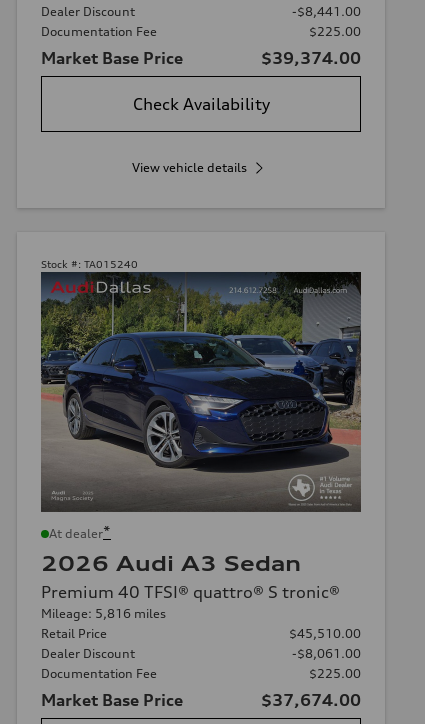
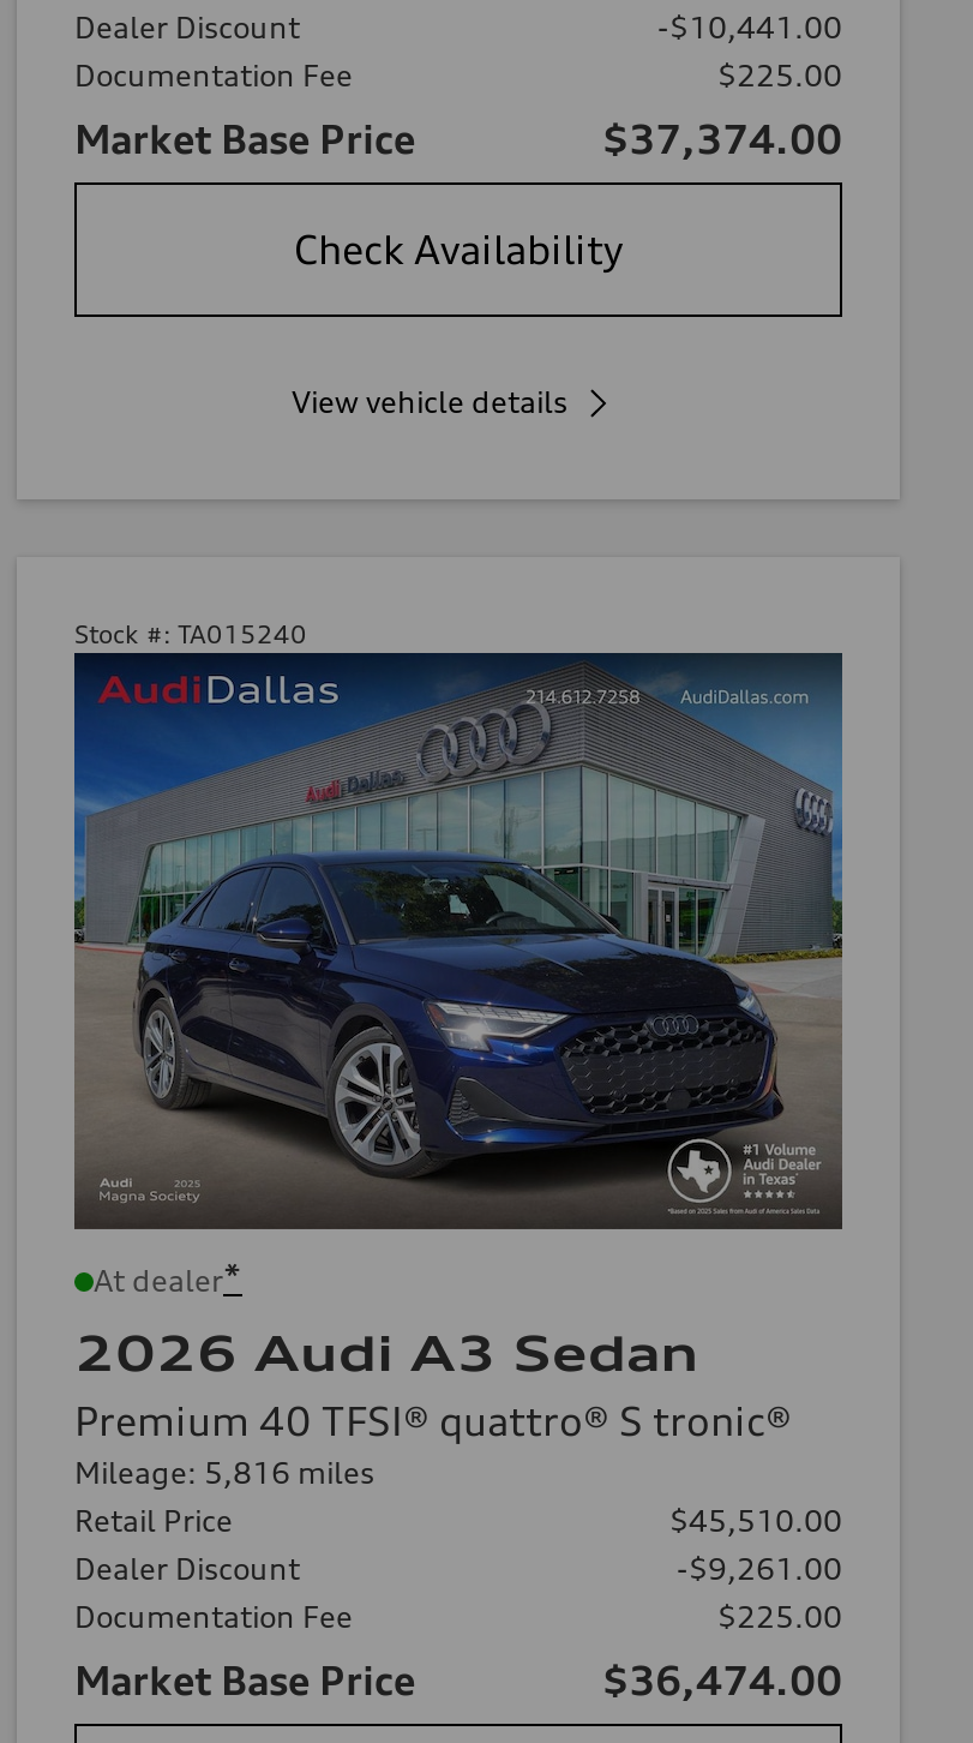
[292,4,361,19] -$8,441.00 -> [657,11,842,47] -$10,441.00
[261,48,361,68] $39,374.00 -> [602,116,842,164] $37,374.00
[40,272,362,498] [image] -> [72,653,845,1196] [image]
[292,646,361,661] -$8,061.00 -> [677,1552,842,1588] -$9,261.00
[261,690,361,710] $37,674.00 -> [602,1658,842,1706] $36,474.00

